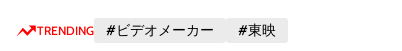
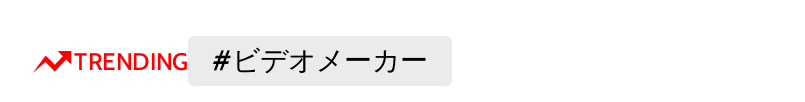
[238,21,276,39] #東映 -> none

